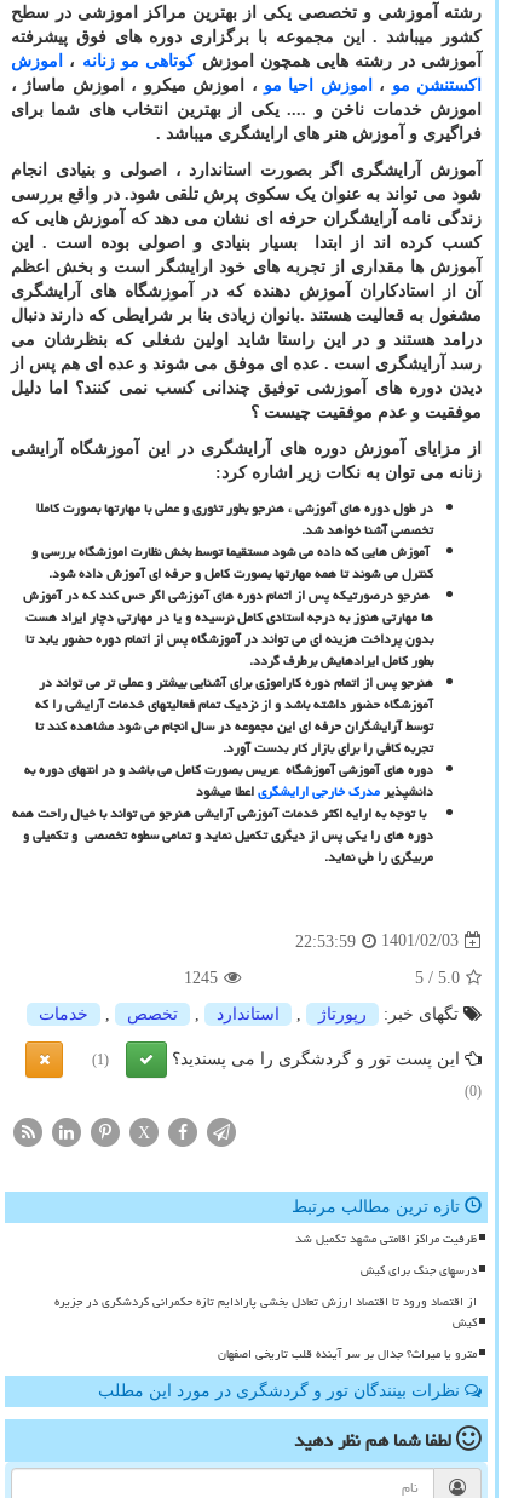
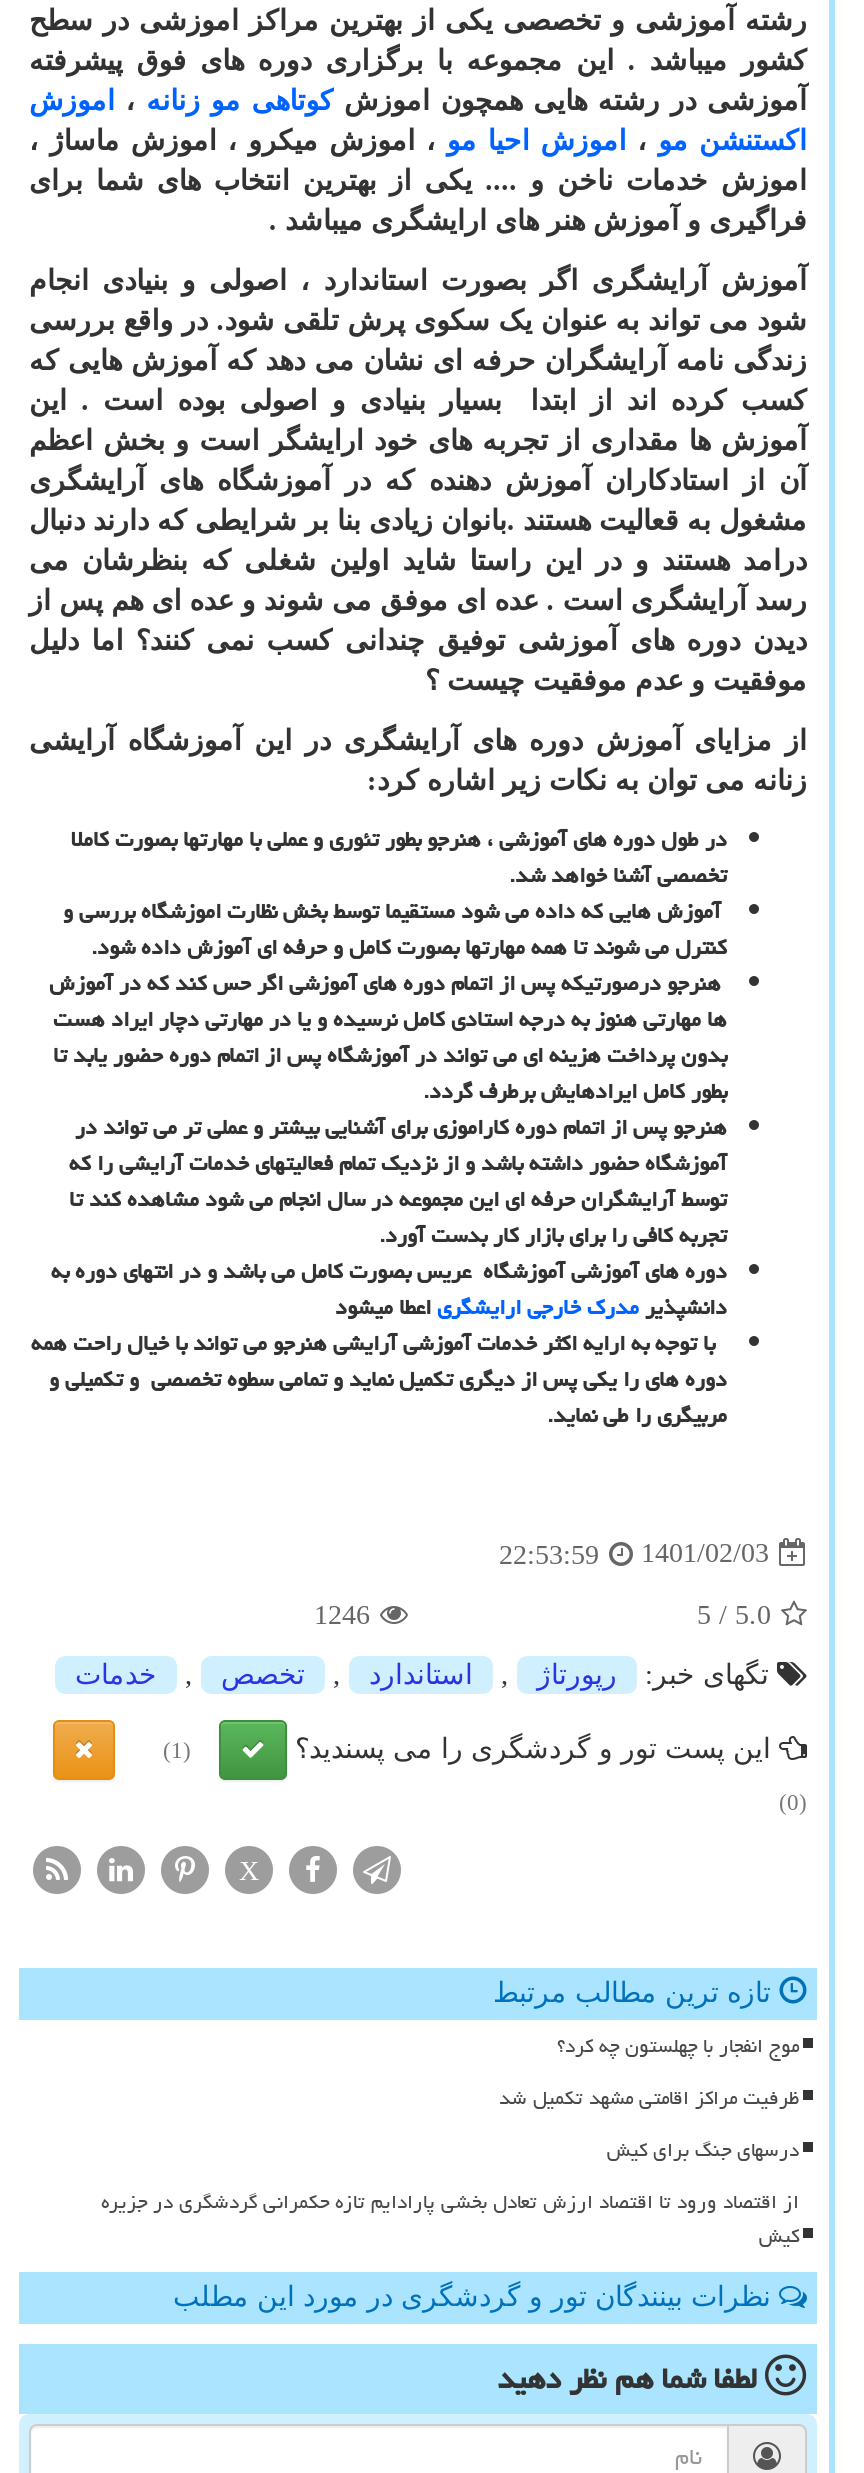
[183,969,217,987] 1245 -> [314,1600,370,1630] 1246
none -> [557,2025,799,2065] موج انفجار با چهلستون چه کرد؟
moved [54,1226,477,1334] -> [101,2077,799,2255]: ظرفیت مراکز اقامتی مشهد تکمیل شد | درسهای جنگ برای کیش | از اقتصاد ورود تا اقتصاد ارزش تعادل بخشی پارادایم تازه حکمرانی گردشگری در جزیره | کیش
[218,1341,477,1366] مترو یا میراث؟ جدال بر سر آینده قلب تاریخی اصفهان -> none

